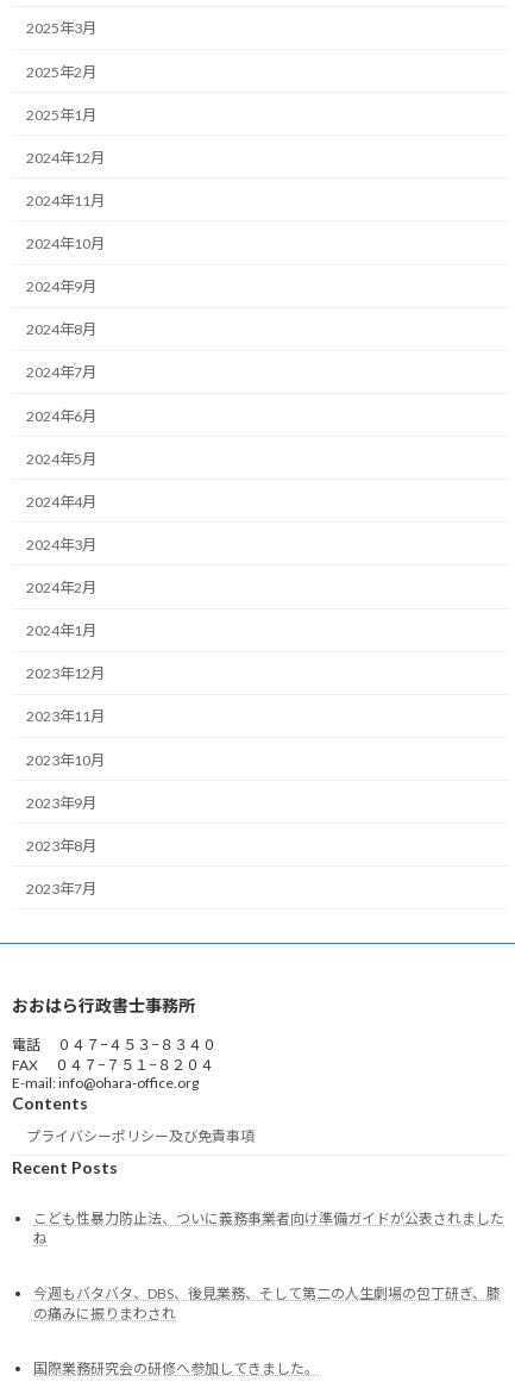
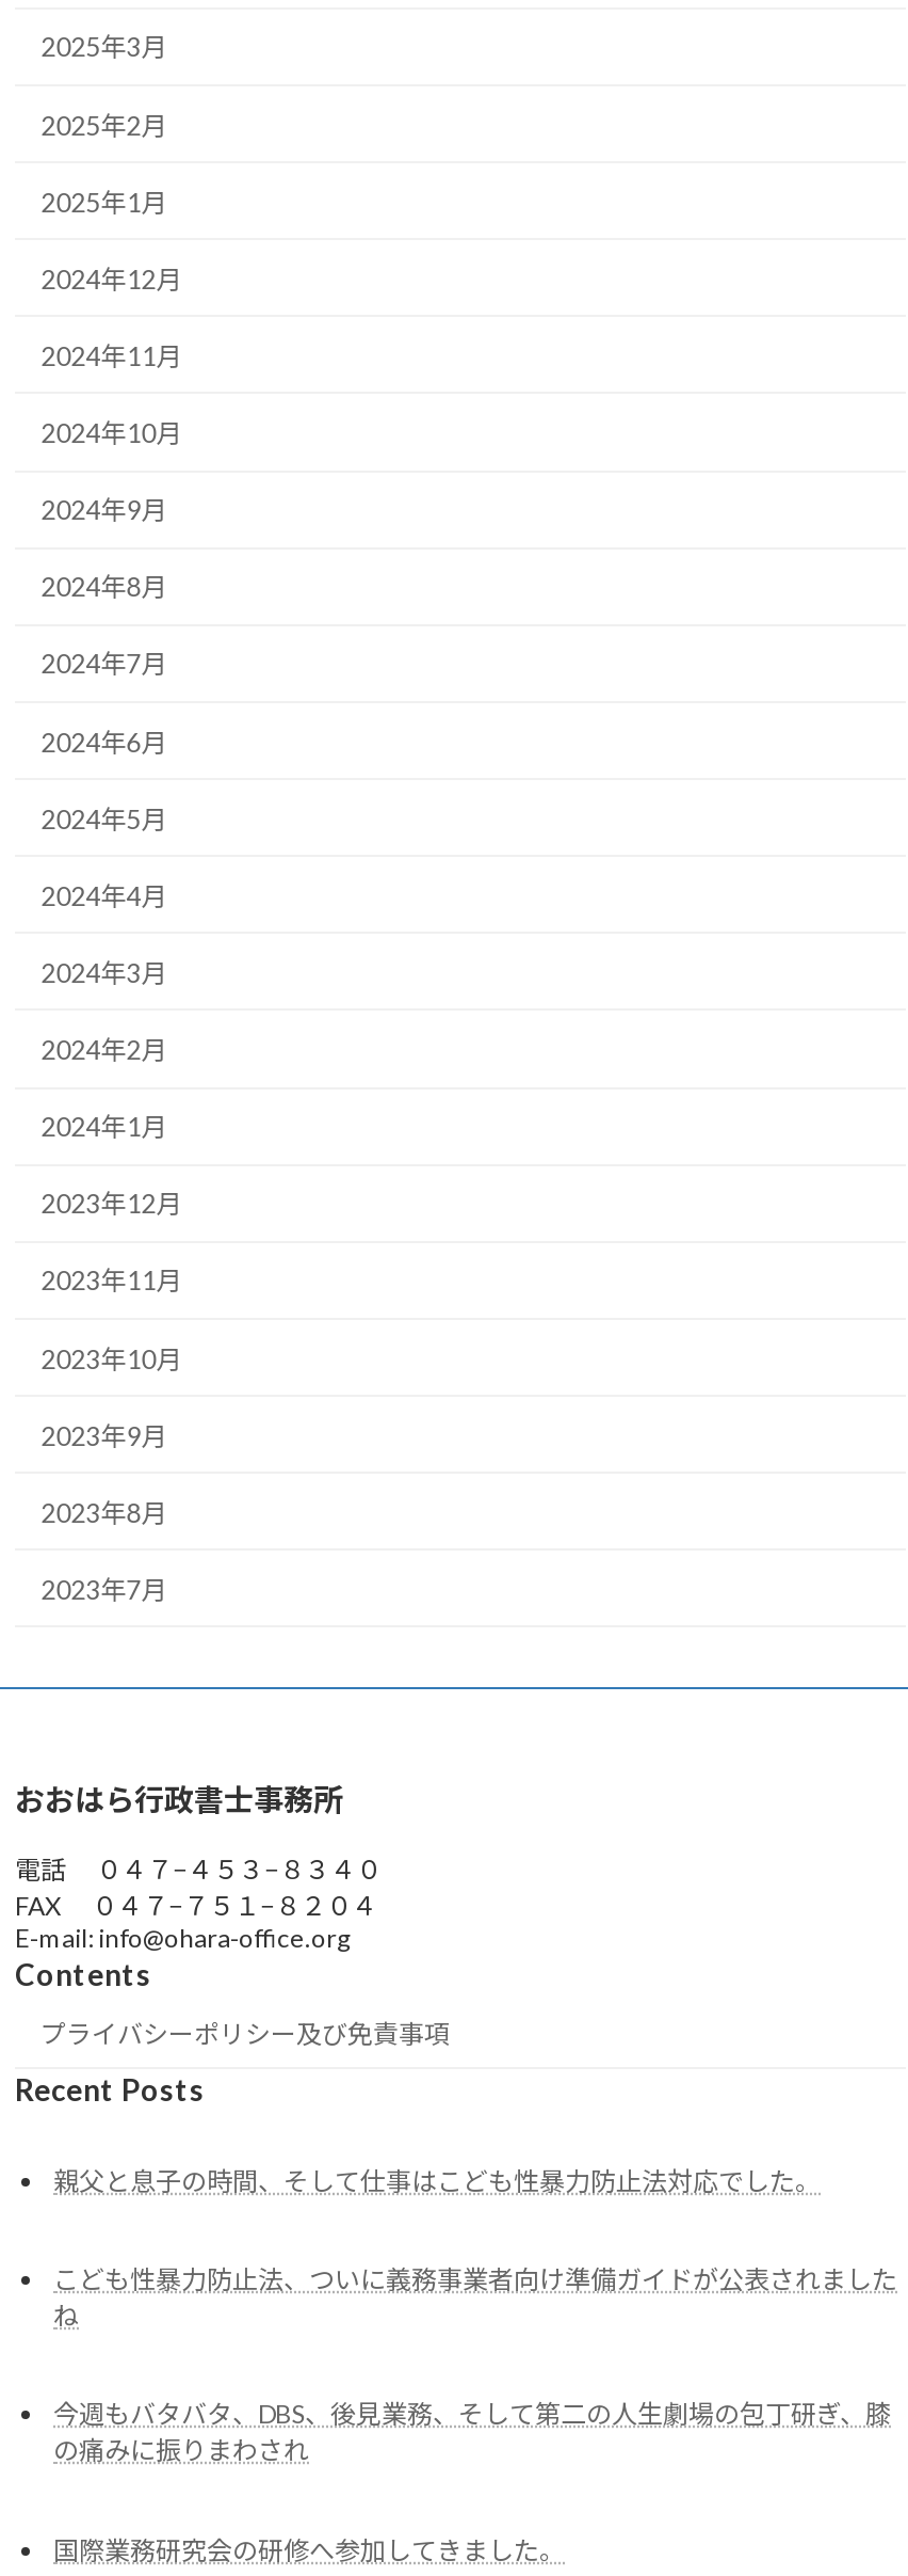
none -> [53,2165,821,2197] 親父と息子の時間、そして仕事はこども性暴力防止法対応でした。

